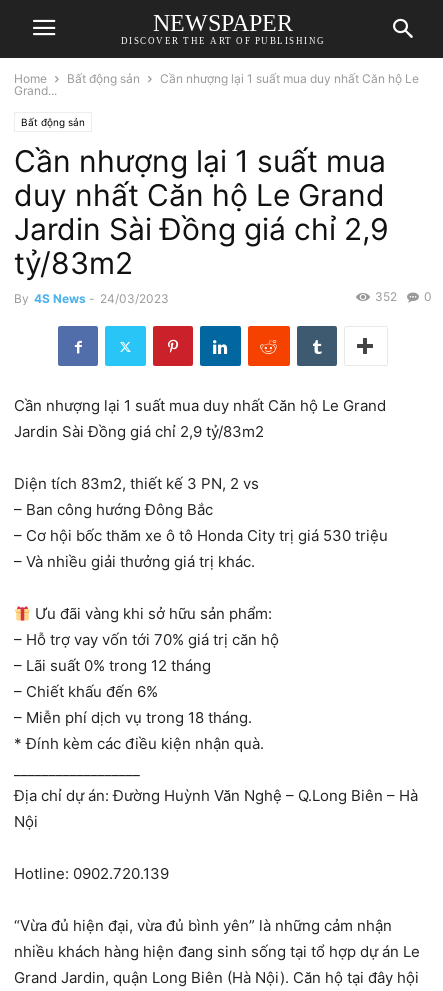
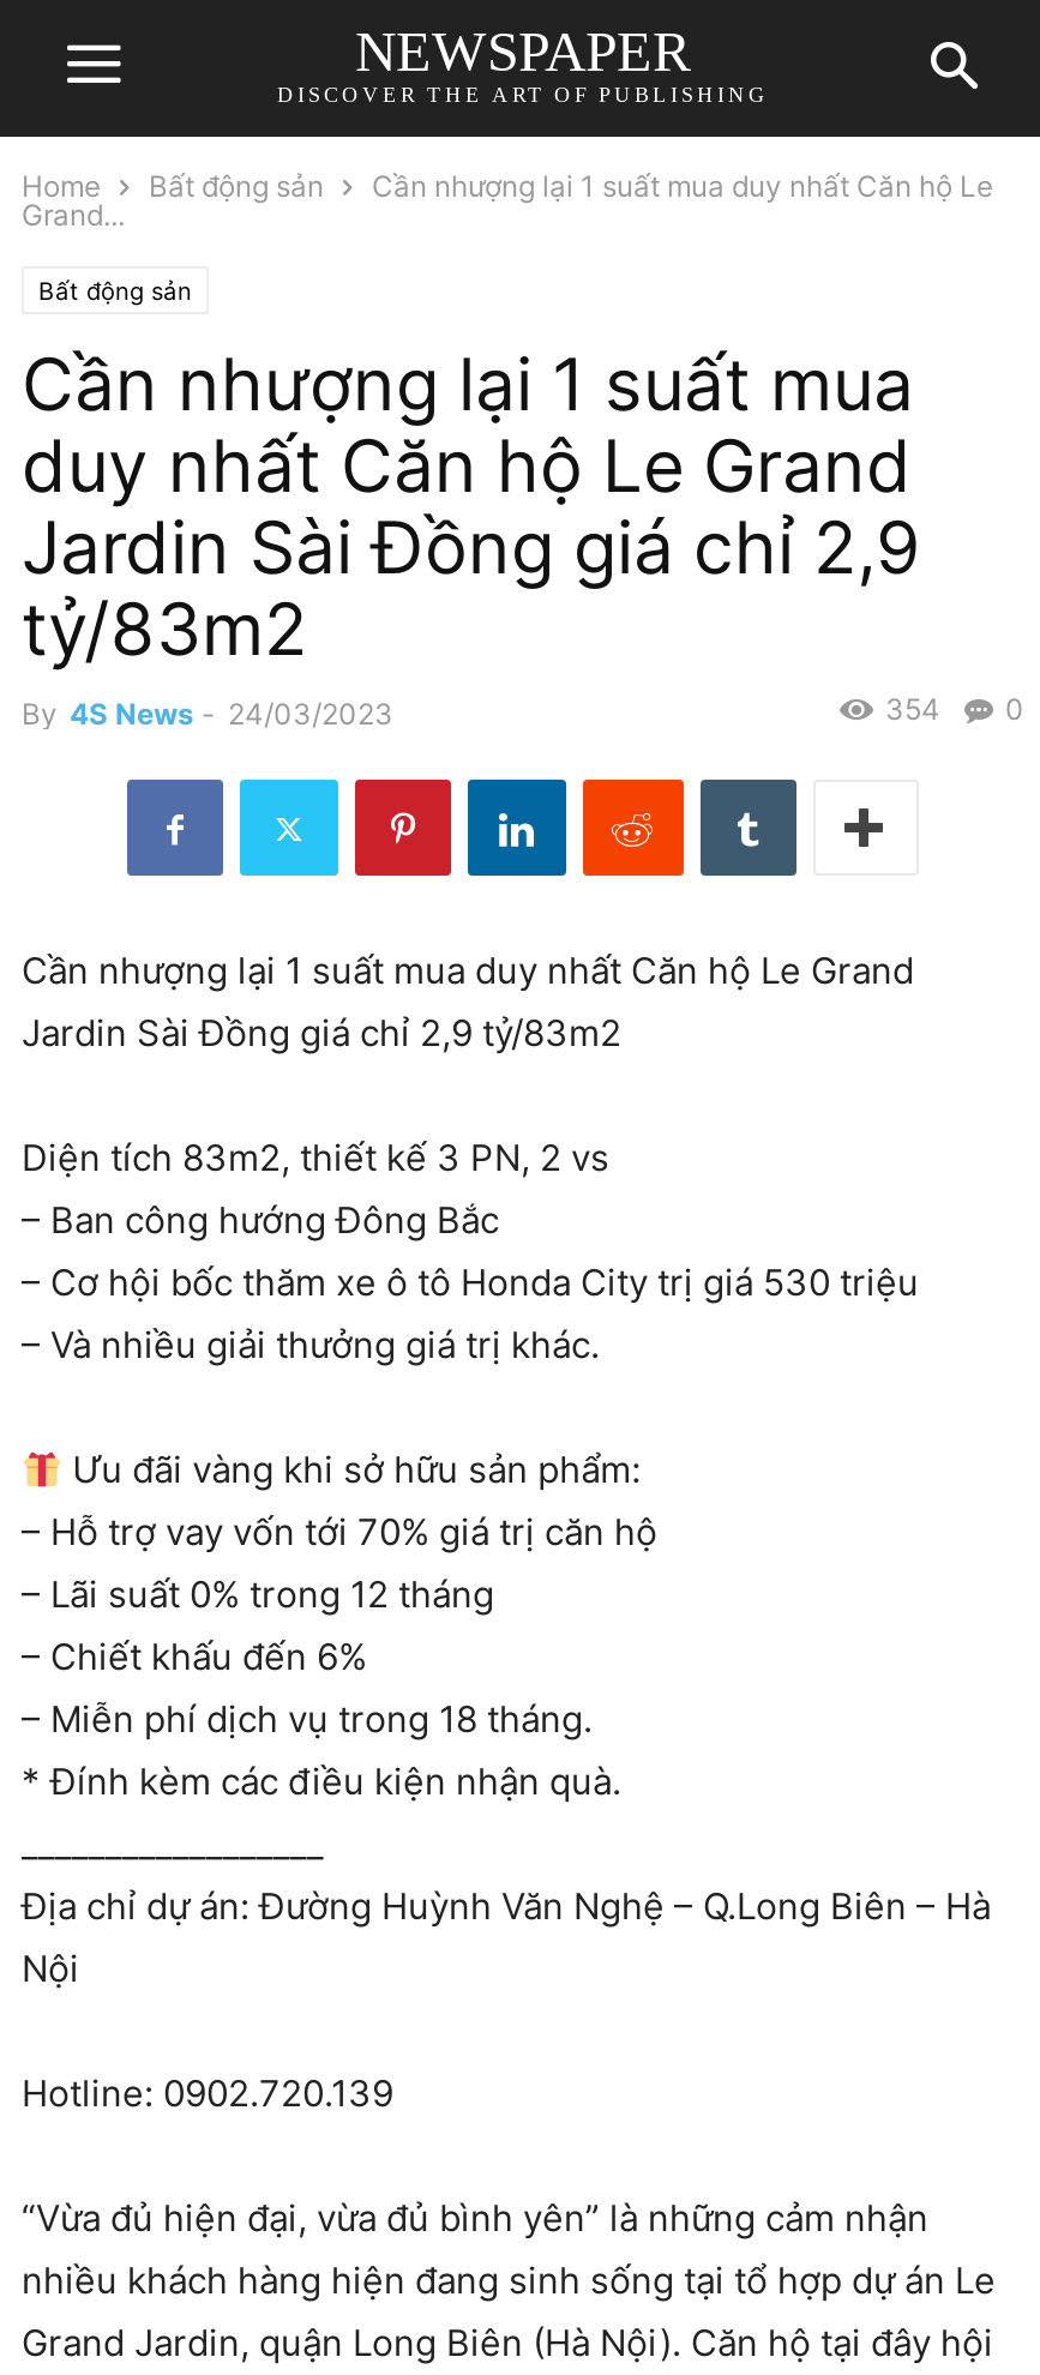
[375,289,432,304] 352 0 -> [885,691,1024,727] 354 0

